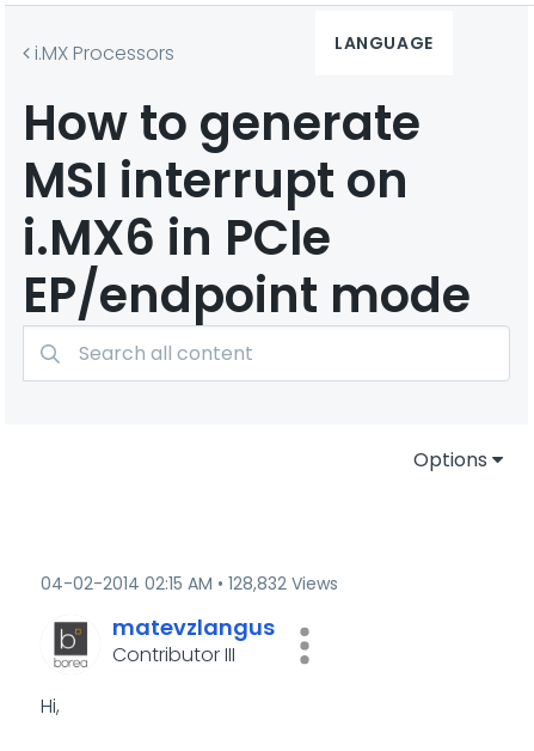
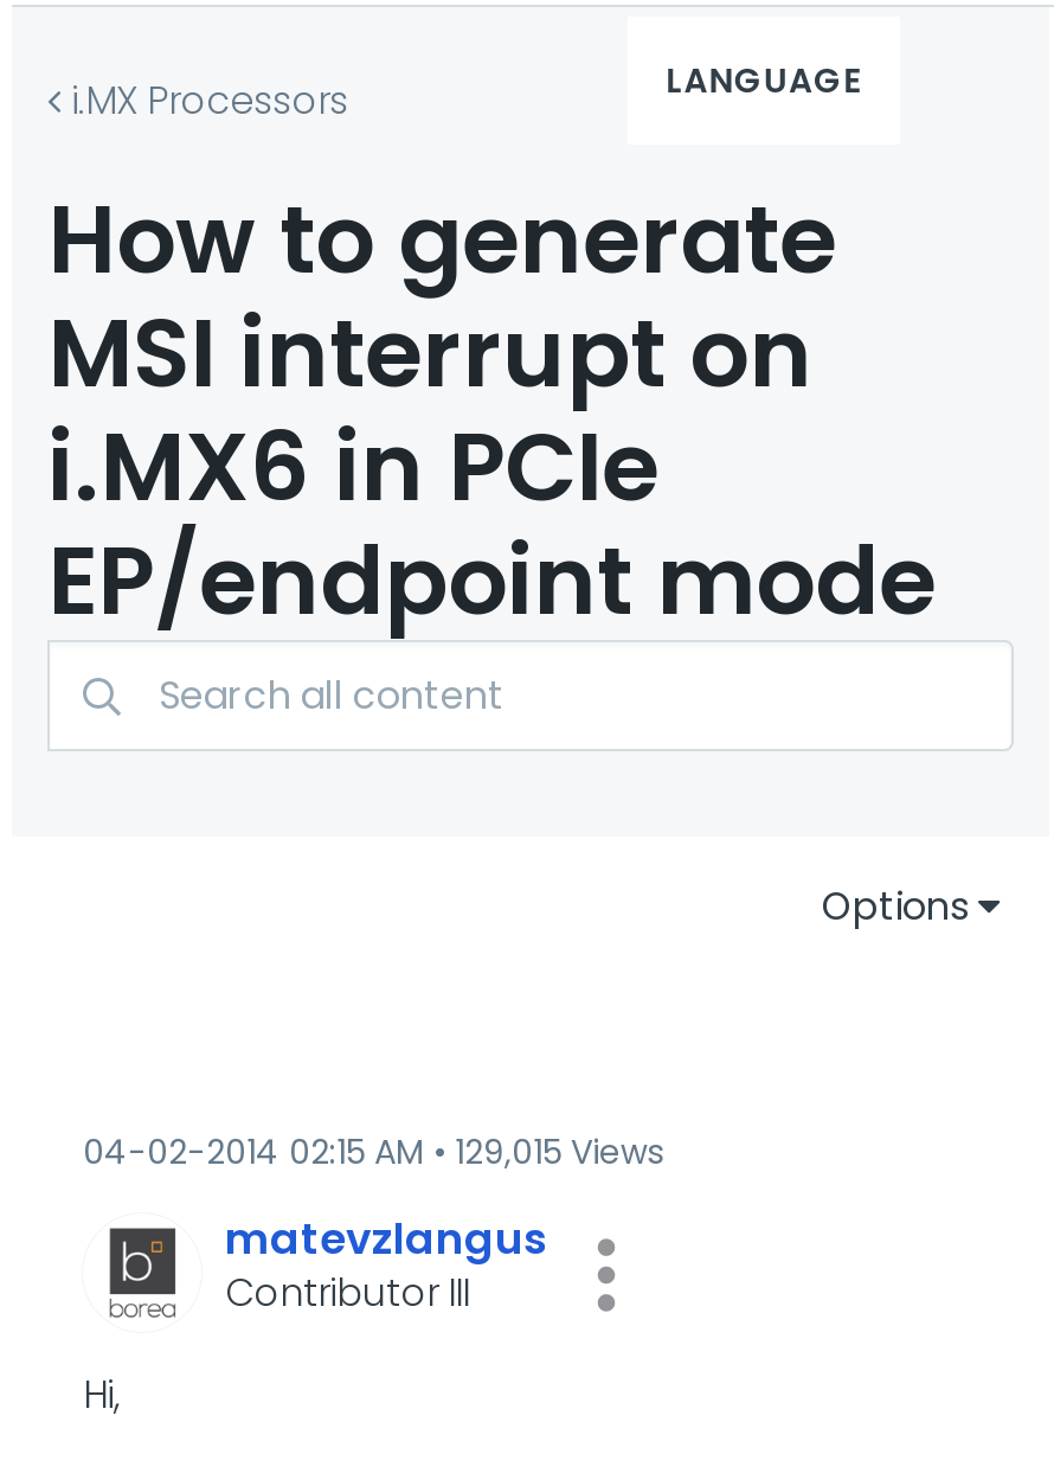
[41,572,338,596] 04-02-2014 02:15 AM 128,832 Views -> [83,1128,663,1176] 04-02-2014 02:15 AM 129,015 Views

